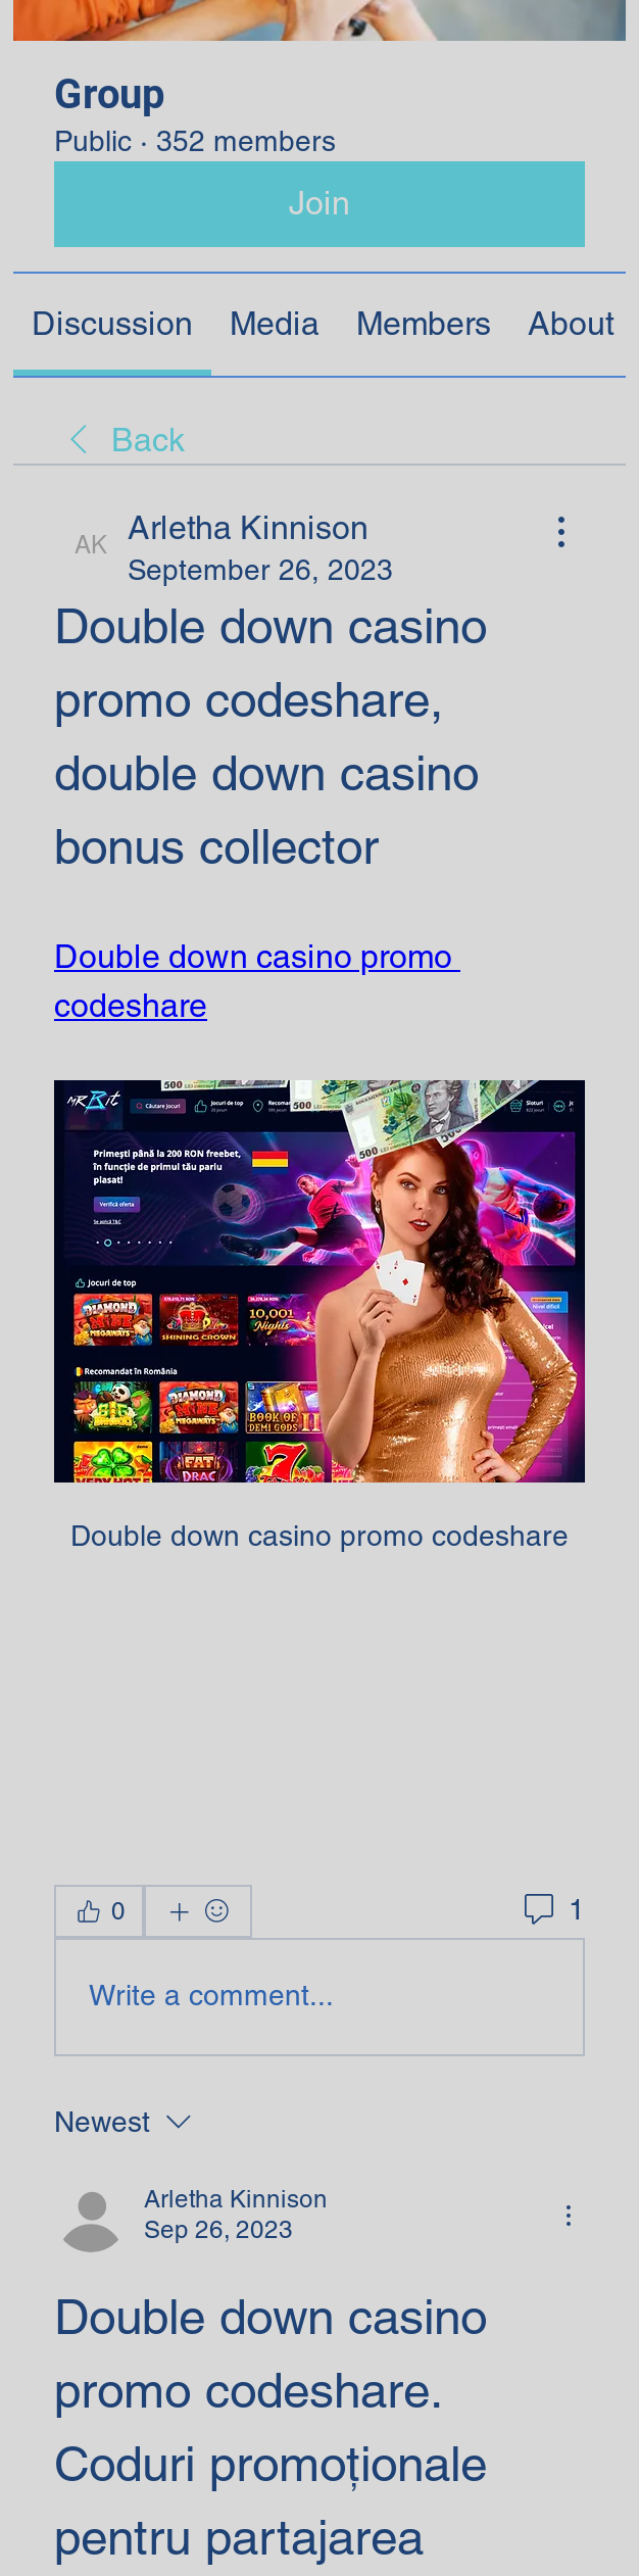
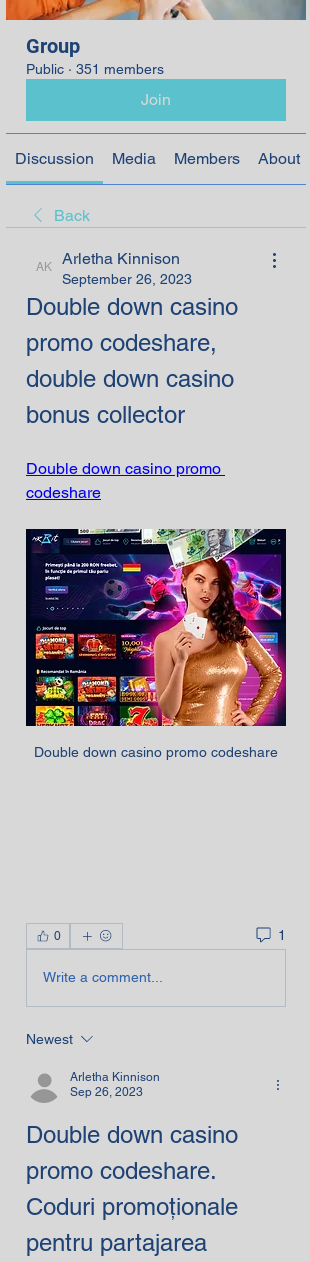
[54,125,336,157] Public · 352 members -> [26,61,164,77] Public · 351 members

